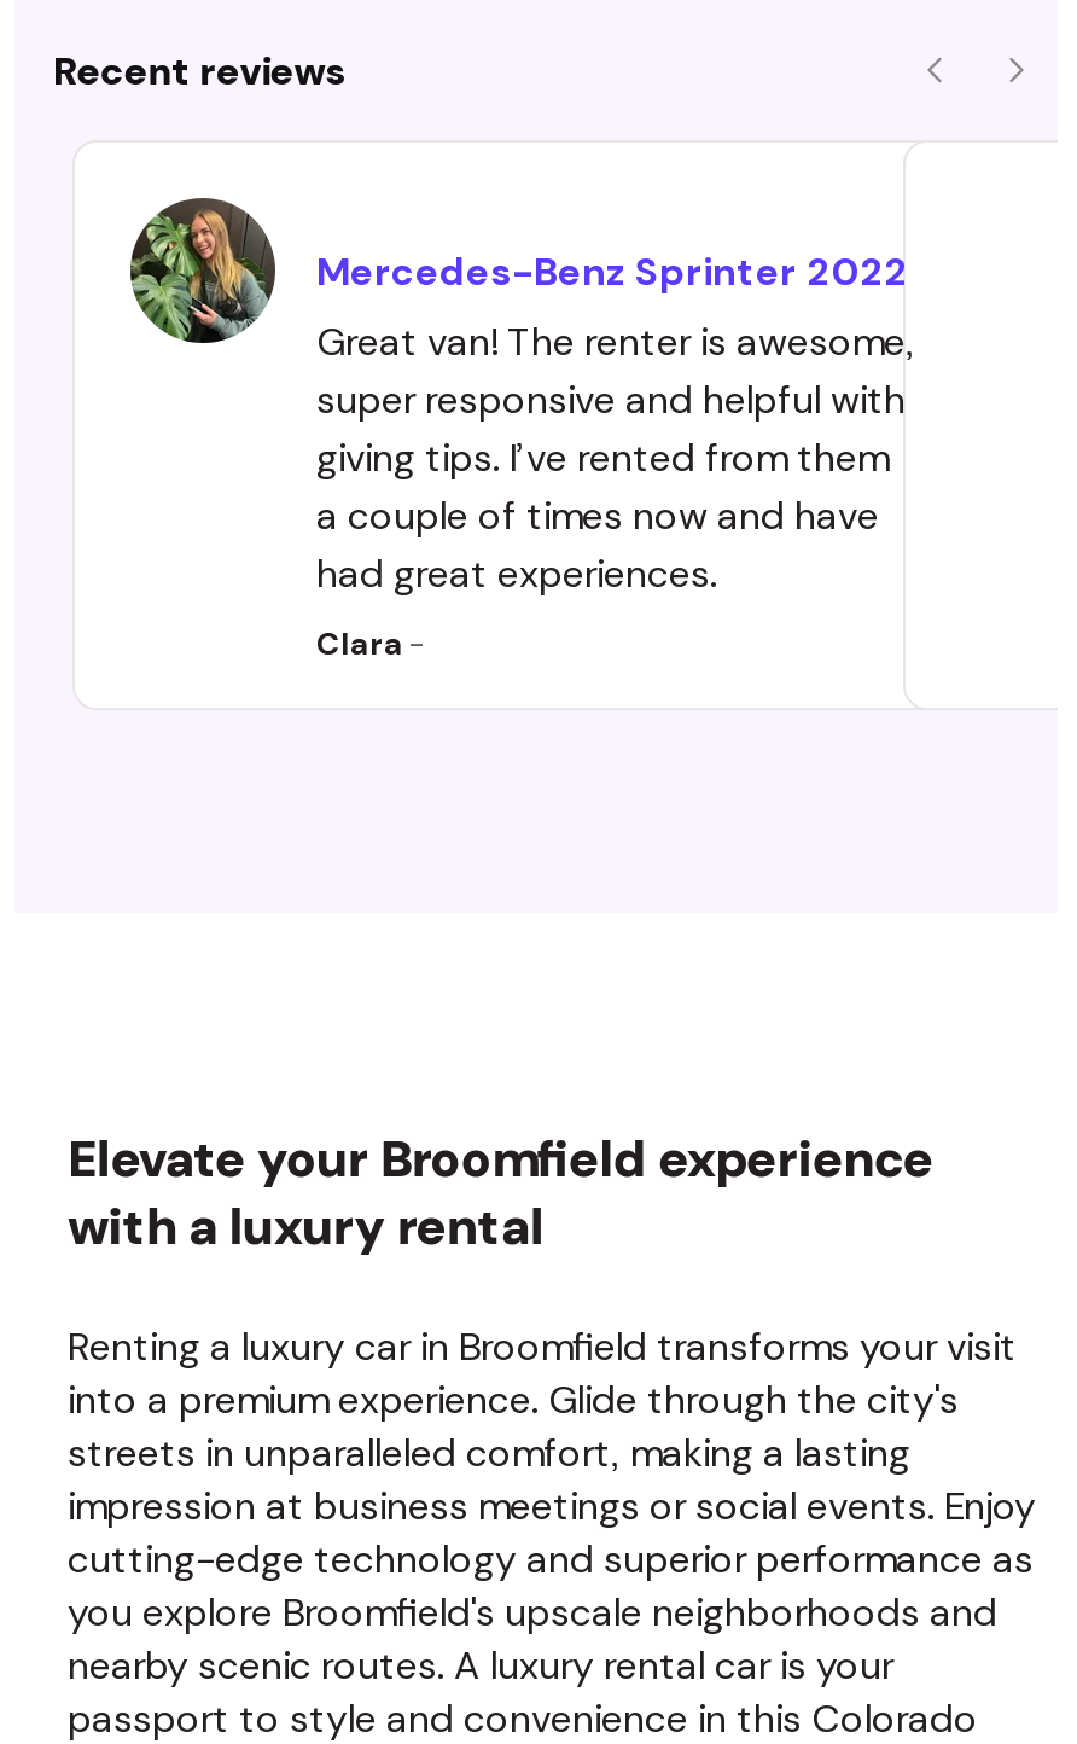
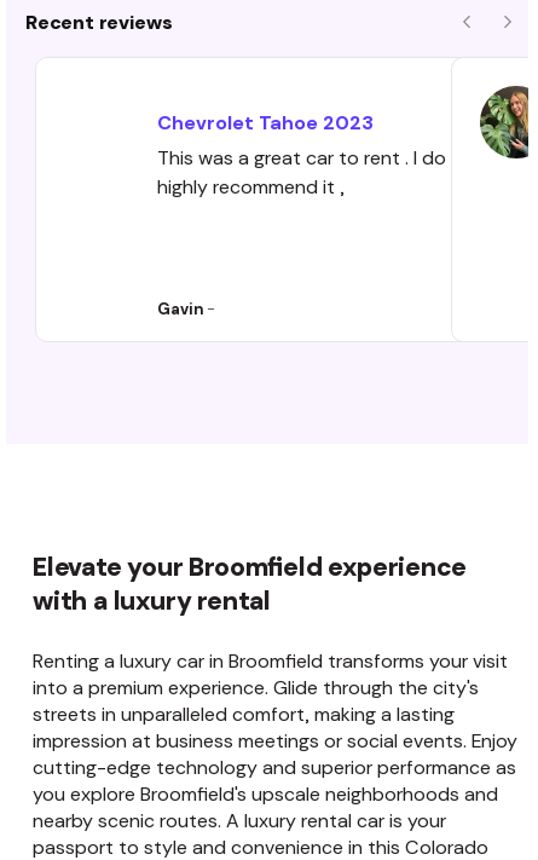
none -> [479,85,530,160] [image]
[128,196,278,345] [image] -> none
[316,249,908,292] Mercedes-Benz Sprinter 2022 -> [157,111,374,133] Chevrolet Tahoe 2023
[316,319,915,594] Great van! The renter is awesome, | super responsive and helpful with | giving tips. I’ve rented from them | a couple of times now and have | had great experiences. -> [157,146,446,197] This was a great car to rent . I do | highly recommend it ,
[316,626,425,662] Clara - -> [157,300,215,318] Gavin -

